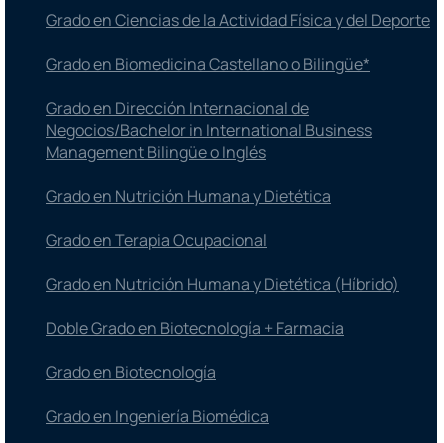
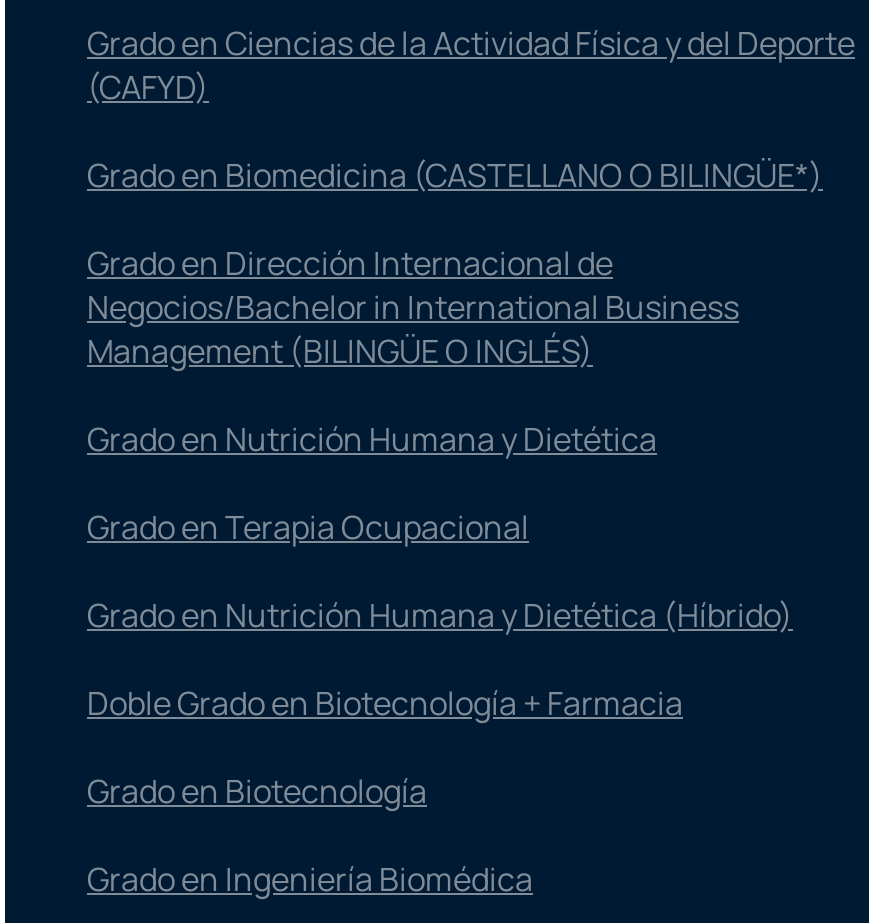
[46,53,370,75] Grado en Biomedicina Castellano o Bilingüe* -> [87,65,823,197] (CAFYD) | Grado en Biomedicina (CASTELLANO O BILINGÜE*)
[46,141,266,163] Management Bilingüe o Inglés -> [87,329,593,373] Management (BILINGÜE O INGLÉS)

